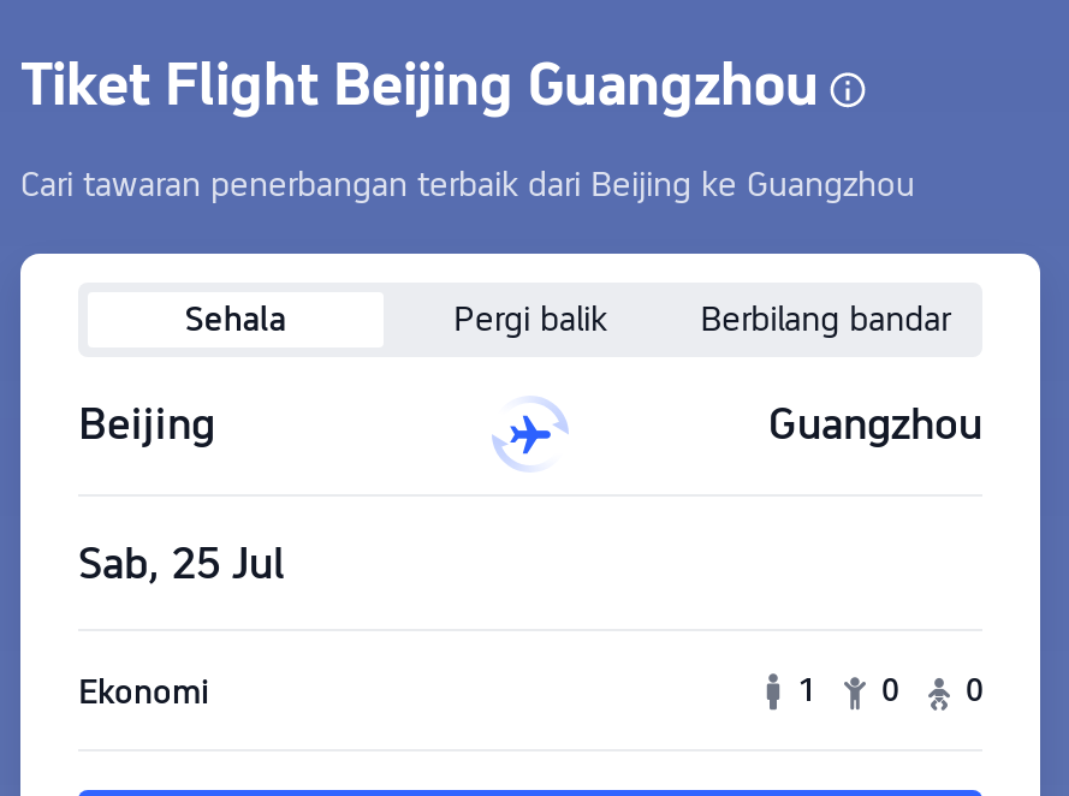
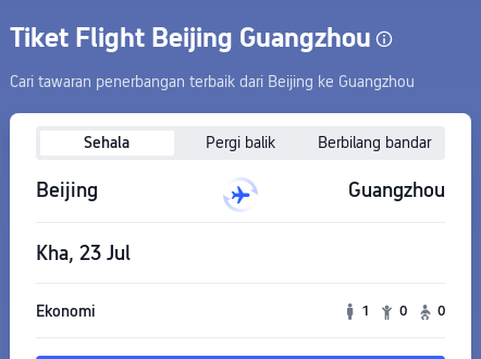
[78,537,285,588] Sab, 25 Jul -> [36,242,131,265] Kha, 23 Jul

